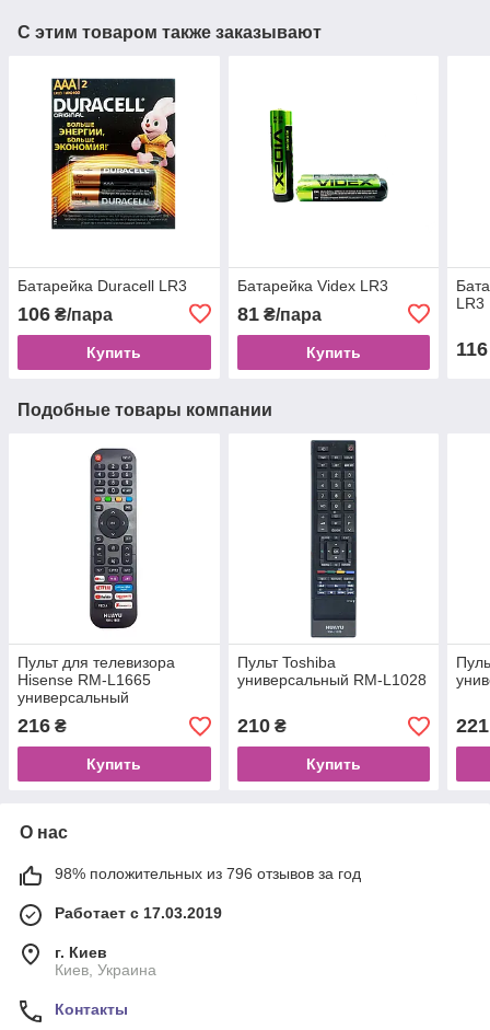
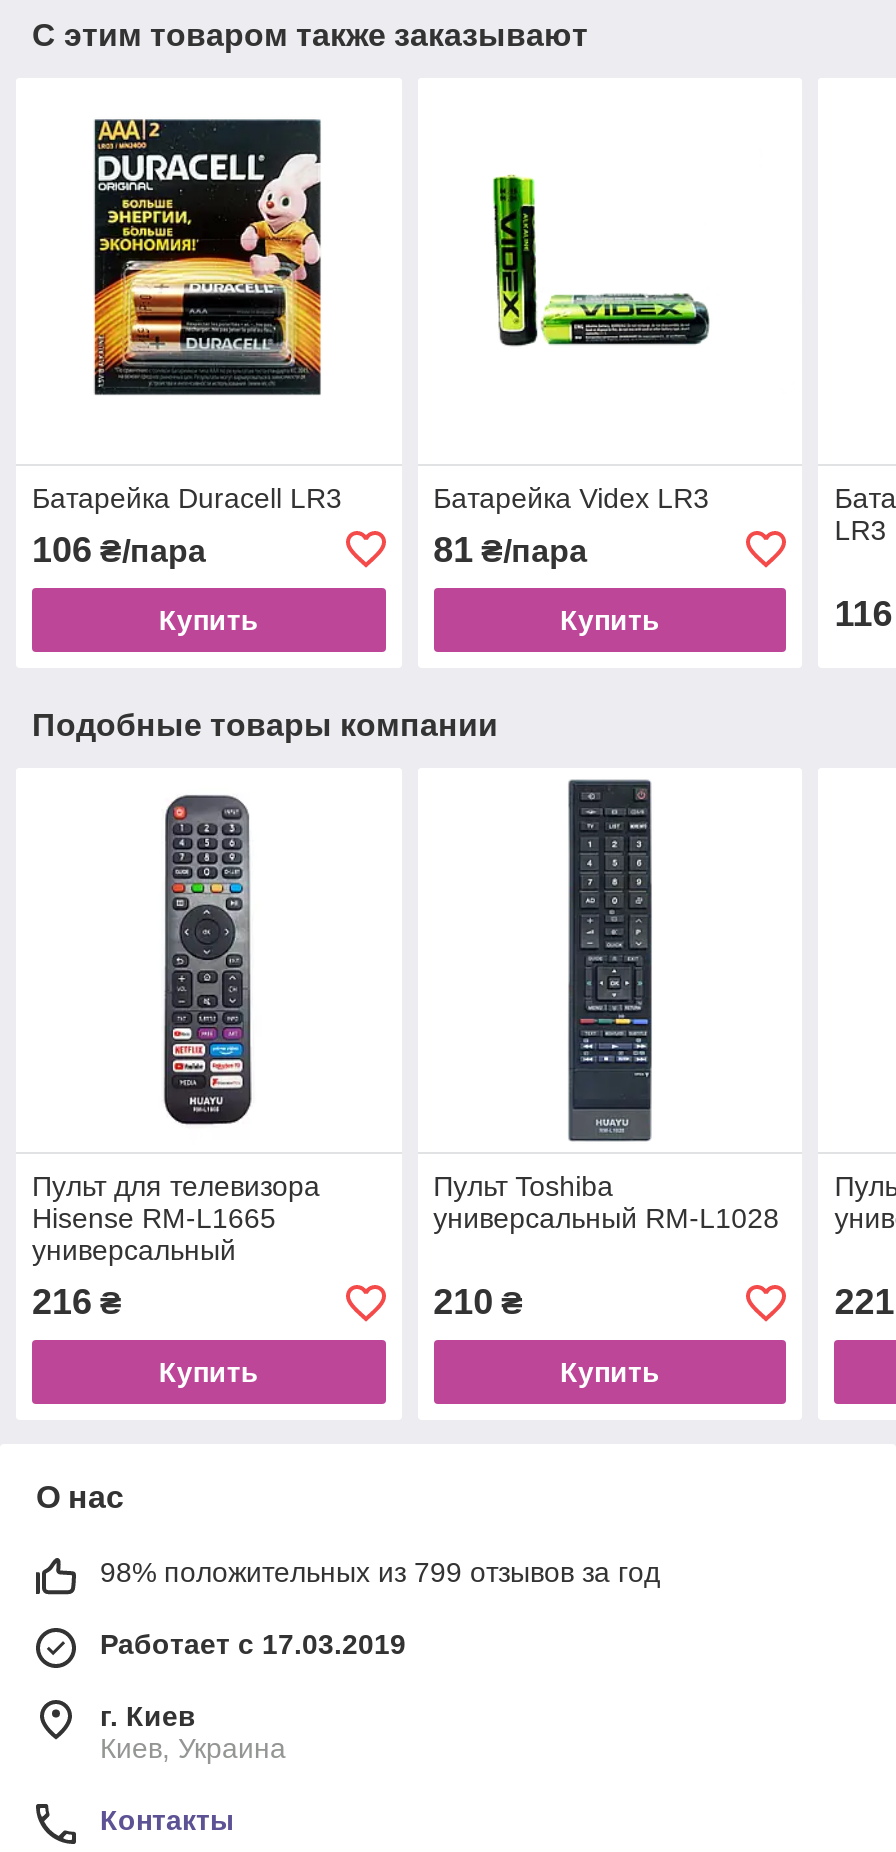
[55,865,361,883] 98% положительных из 796 отзывов за год -> [100,1557,660,1589] 98% положительных из 799 отзывов за год

